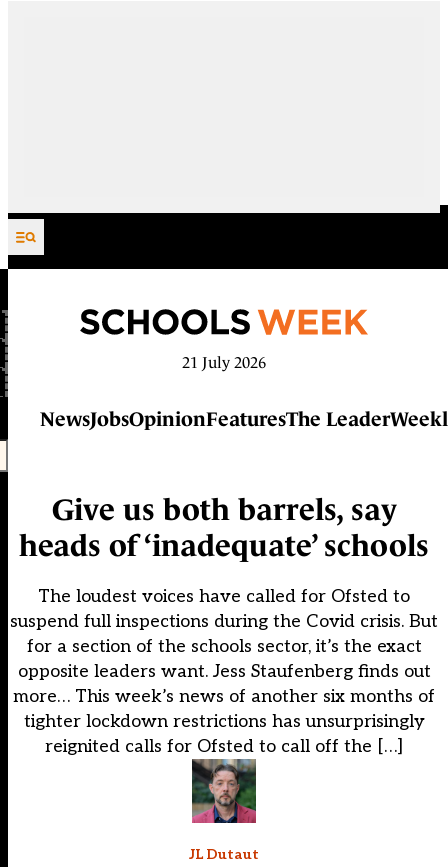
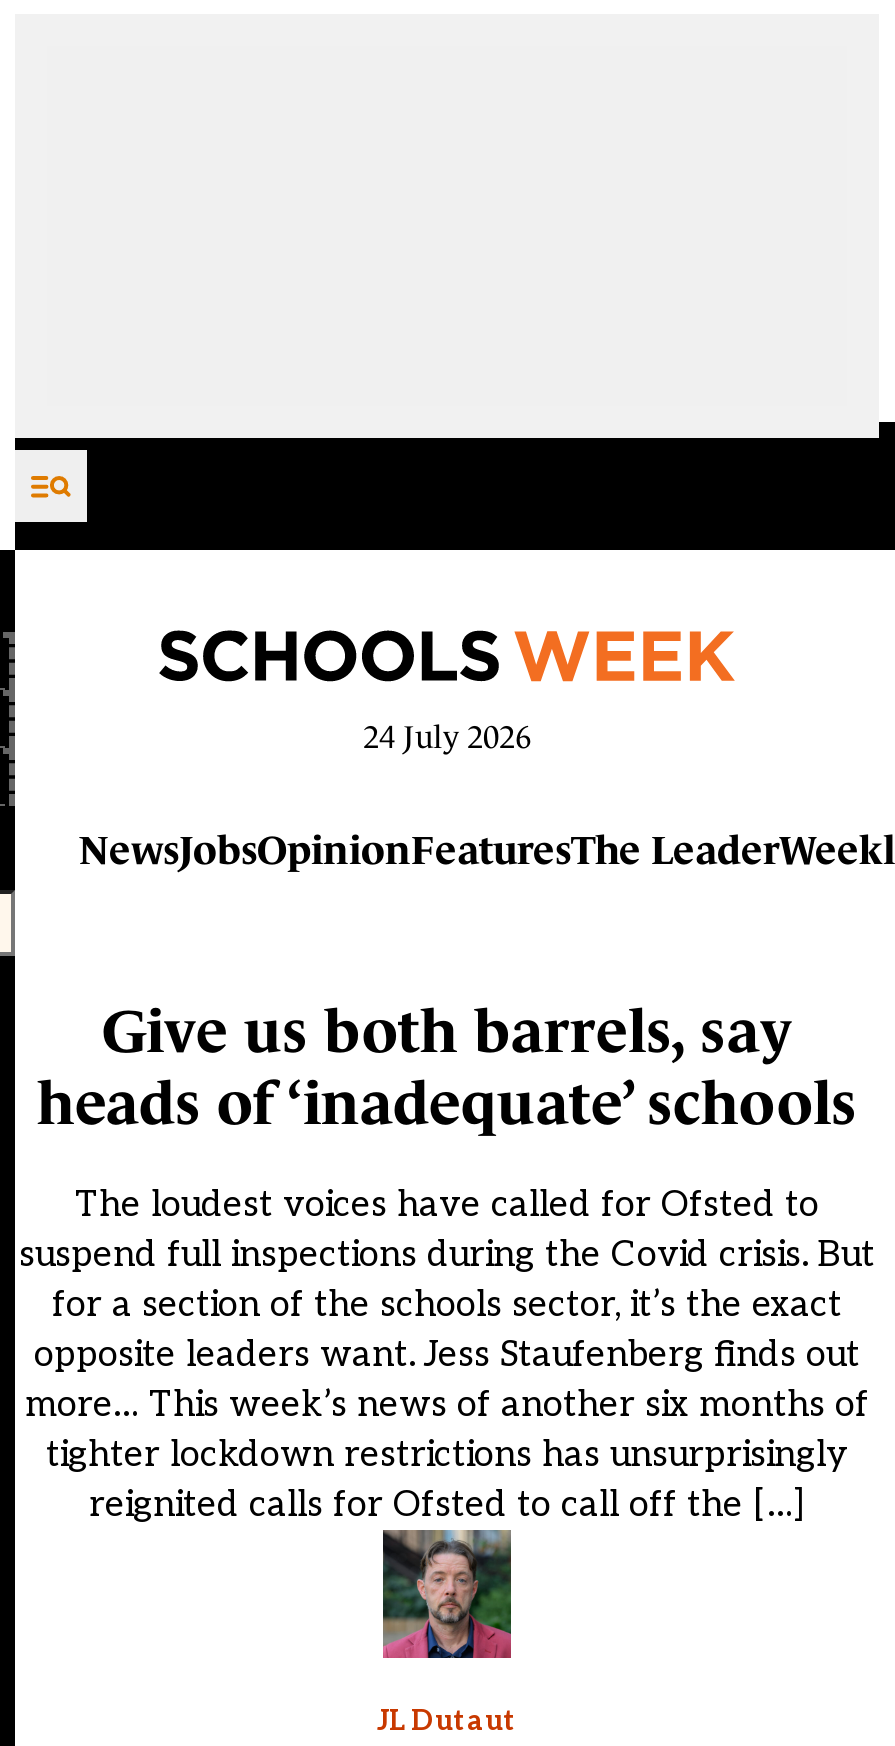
[182,354,266,371] 21 July 2026 -> [363,720,531,754] 24 July 2026

